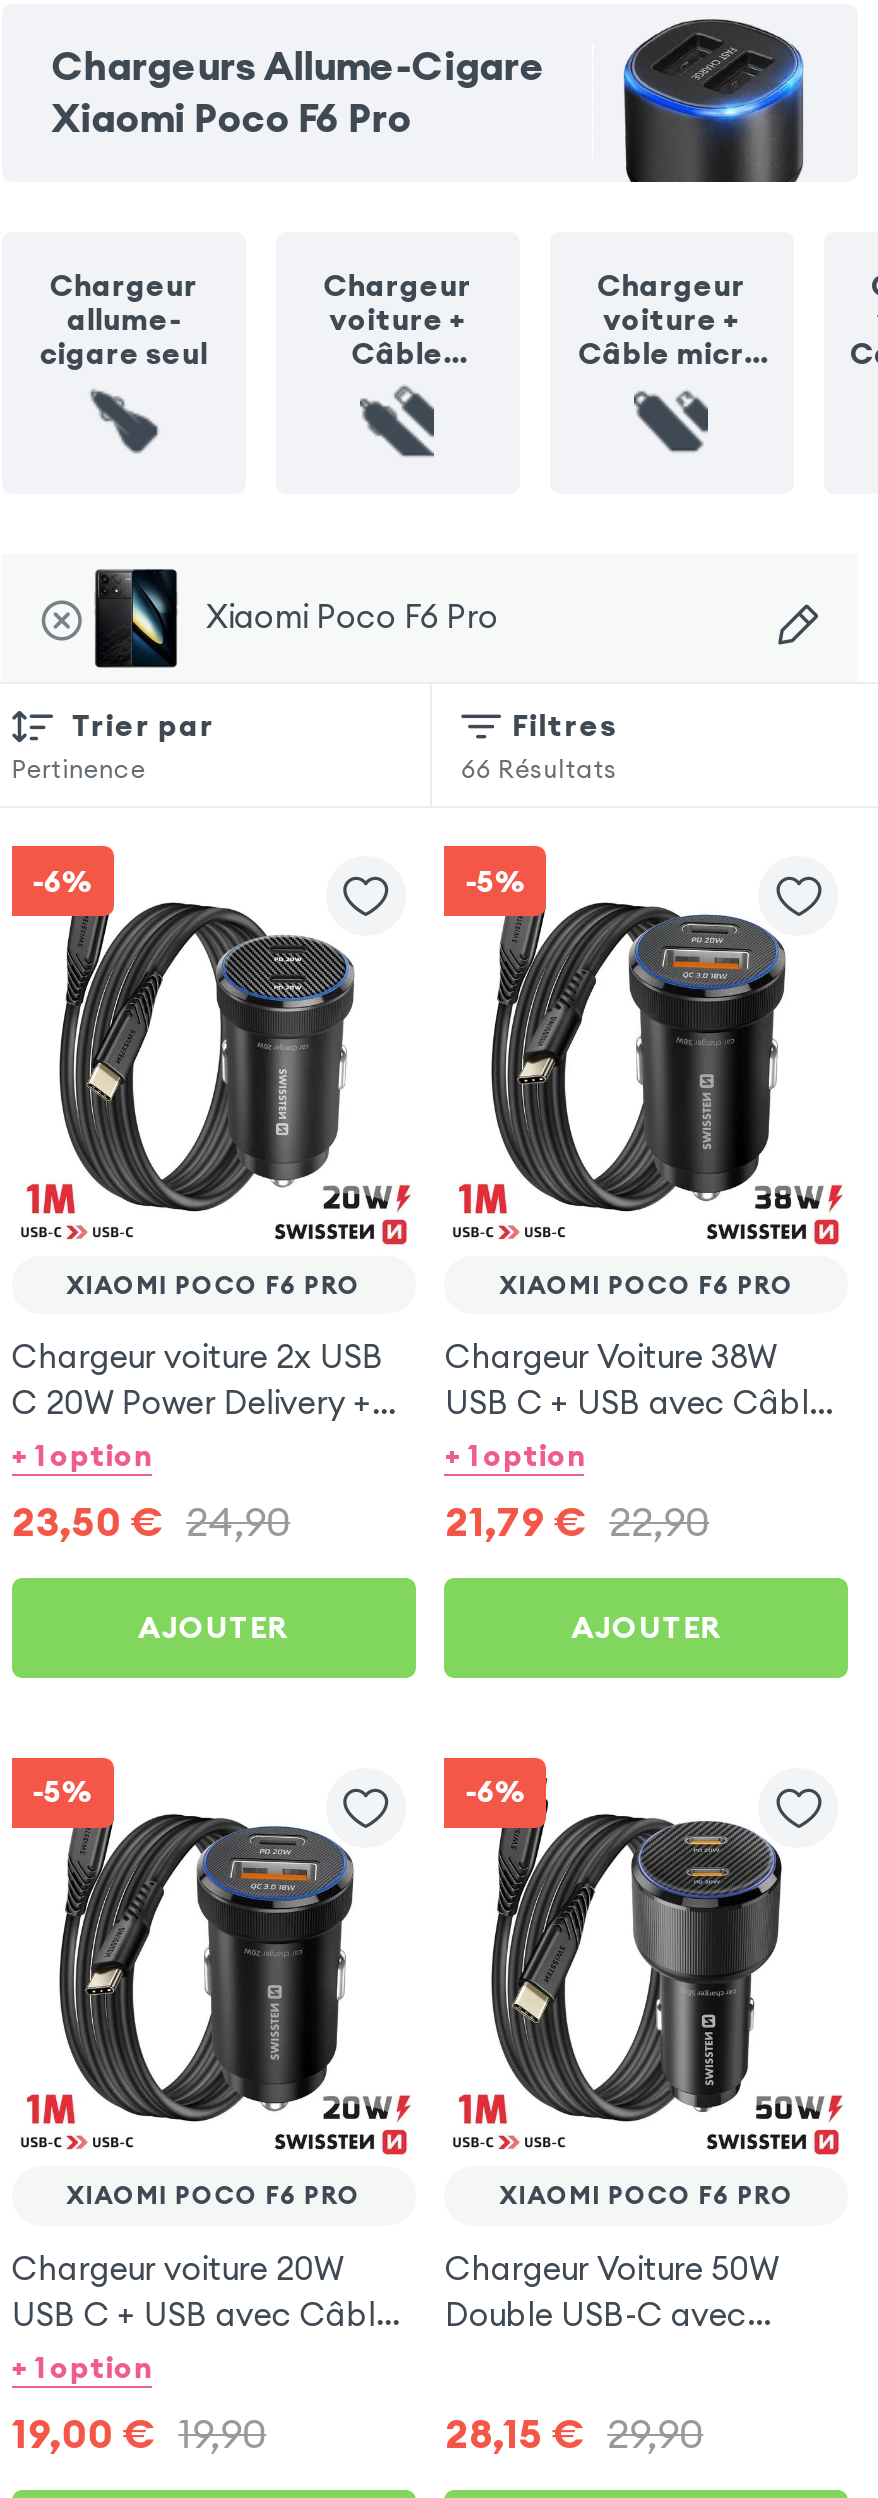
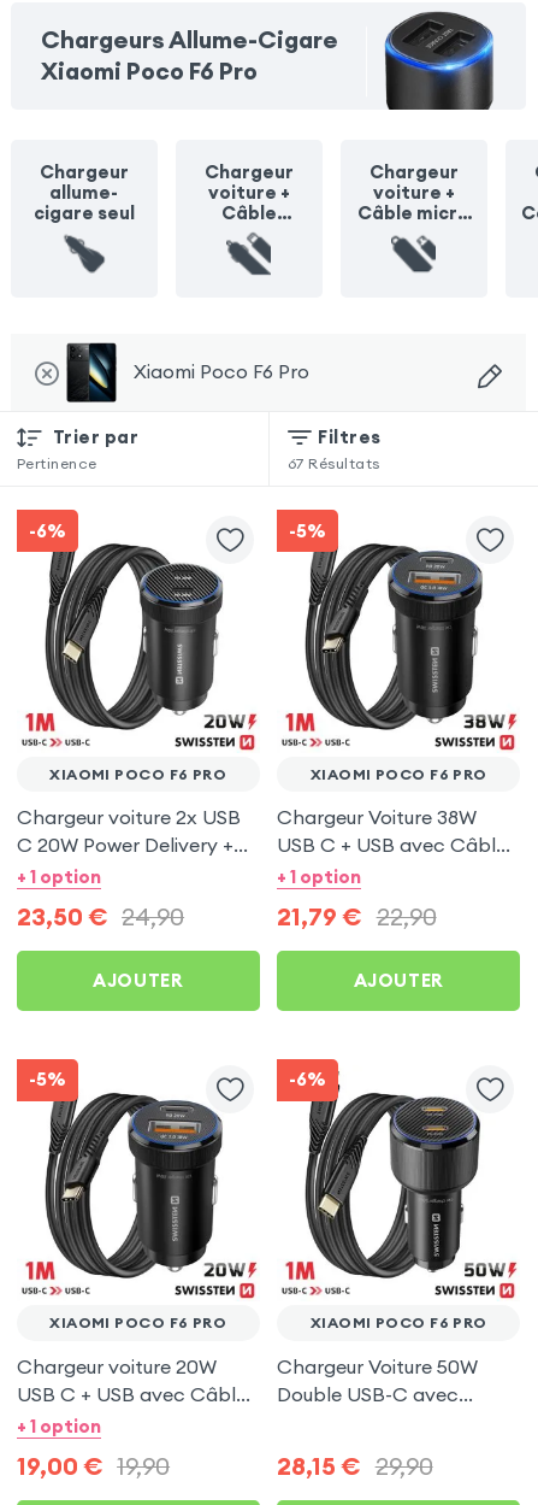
[461,754,617,784] 66 Résultats -> [287,454,380,472] 67 Résultats

